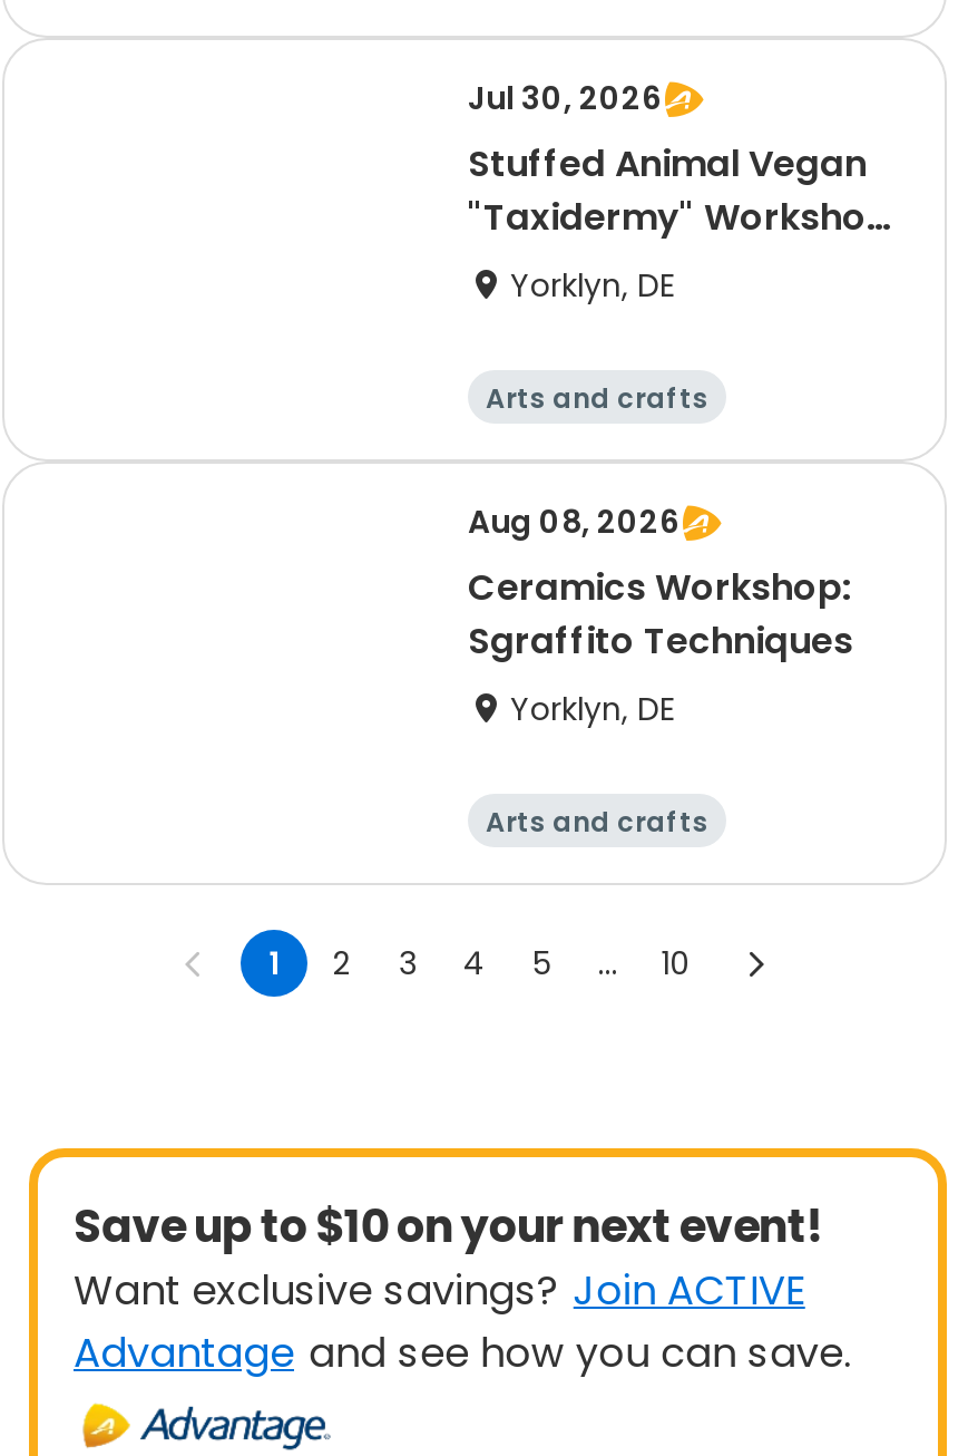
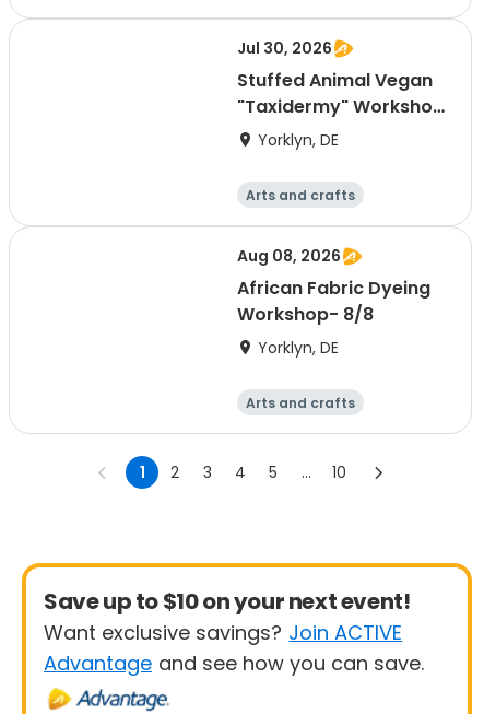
[468,562,853,667] Ceramics Workshop: | Sgraffito Techniques -> [237,276,430,327] African Fabric Dyeing | Workshop- 8/8

